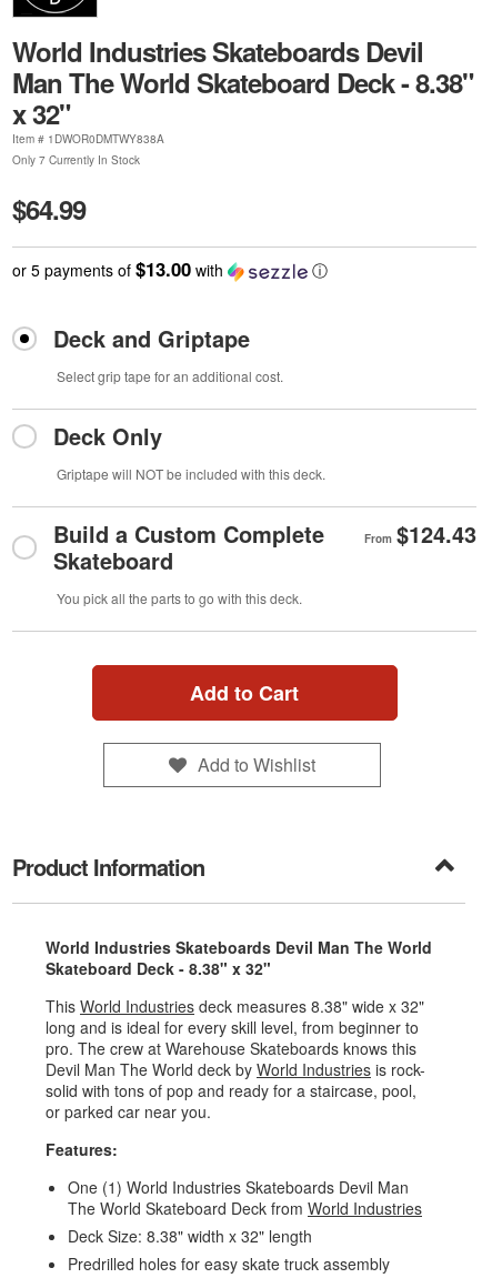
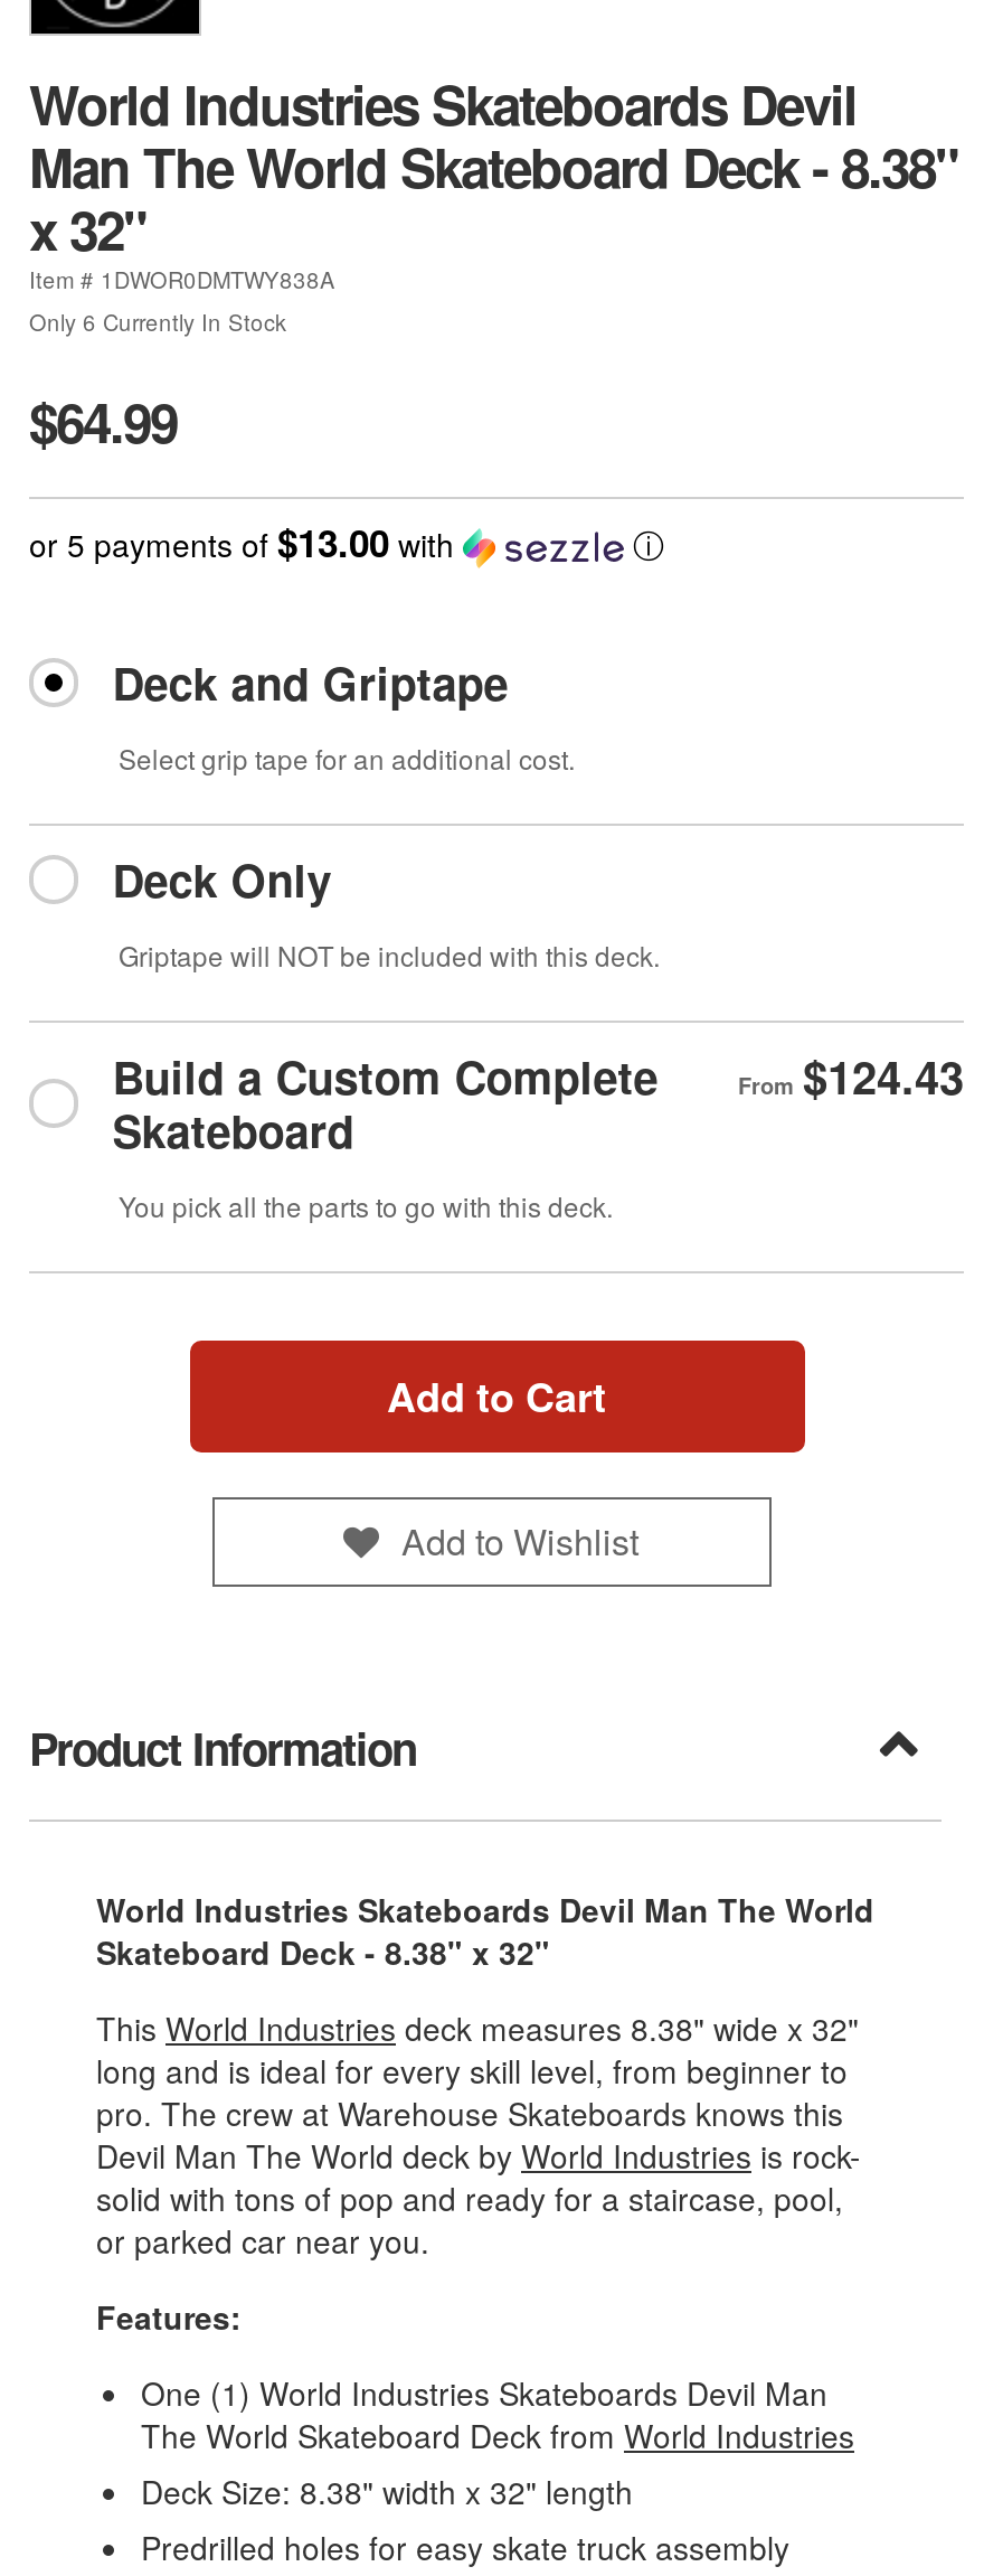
[12,152,140,168] Only 7 Currently In Stock -> [29,307,286,338] Only 6 Currently In Stock

